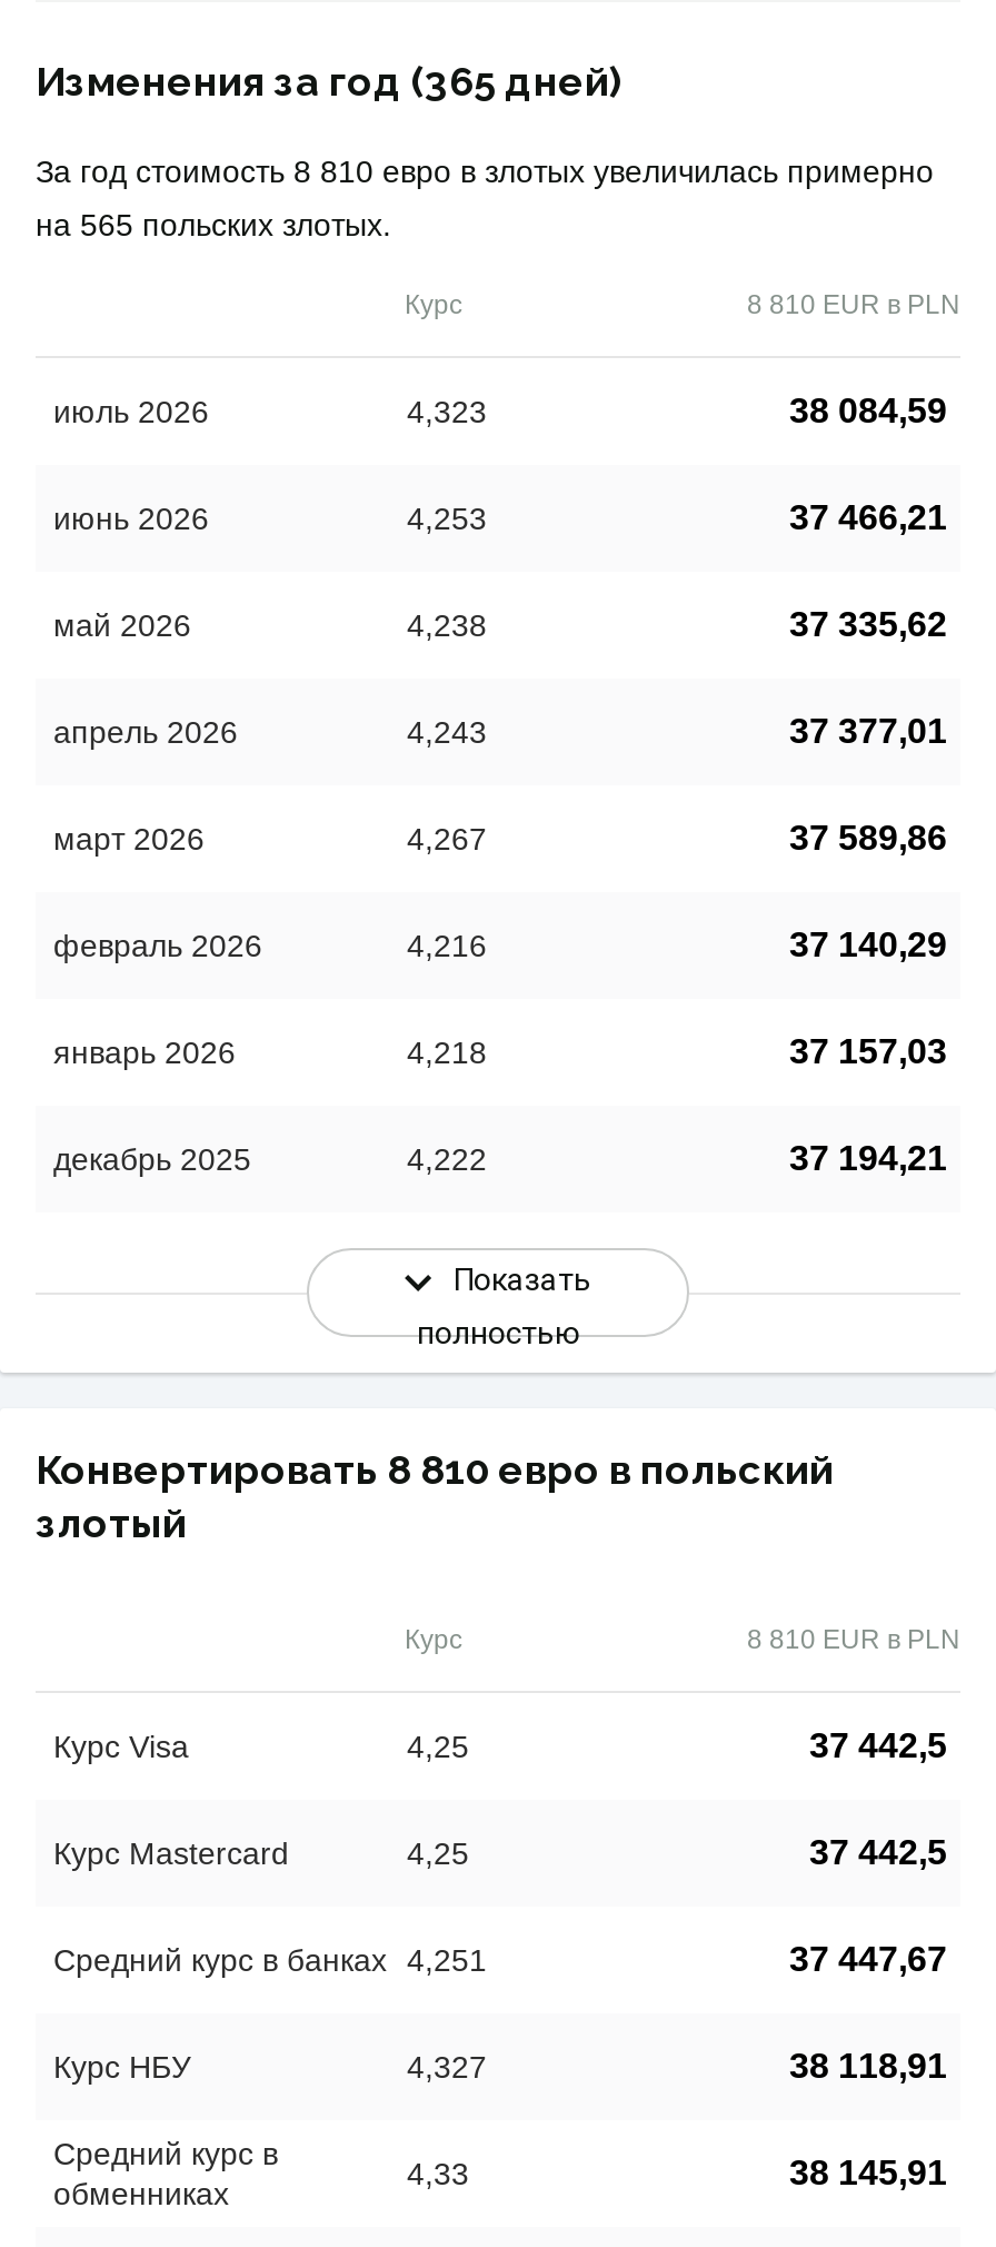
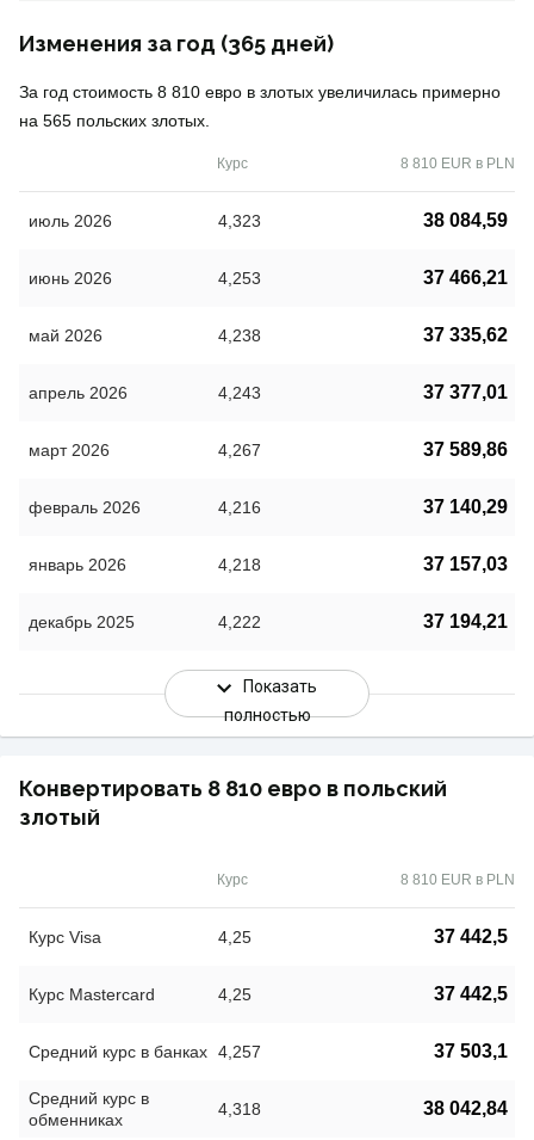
[53,1940,947,2085] Средний курс в банках 4,251 | 37 447,67 | Курс НБУ | 4,327 | 38 118,91 -> [29,1041,508,1061] Средний курс в банках 4,257 | 37 503,1
[407,2156,469,2192] 4,33 -> [218,1100,261,1119] 4,318
[789,2154,947,2192] 38 145,91 -> [423,1098,508,1119] 38 042,84

